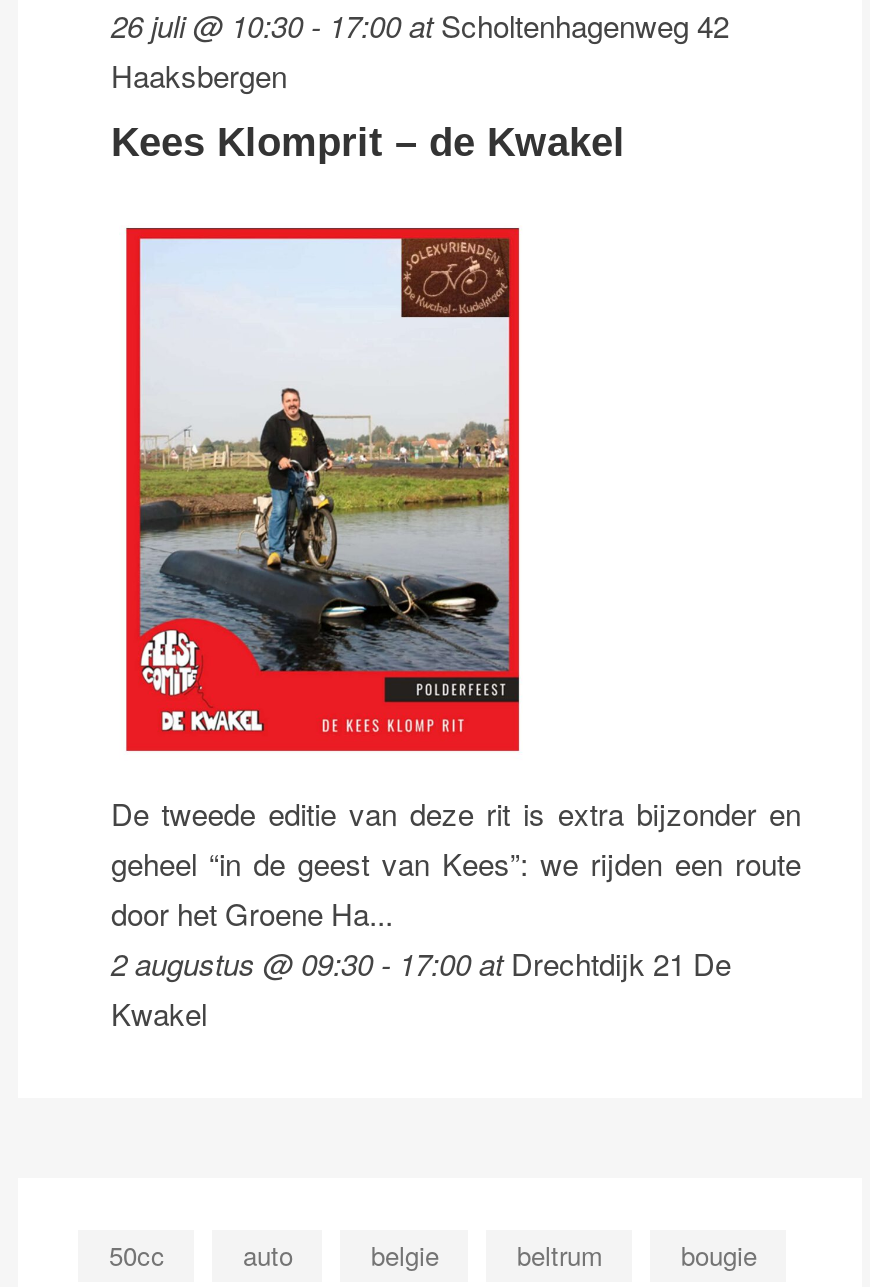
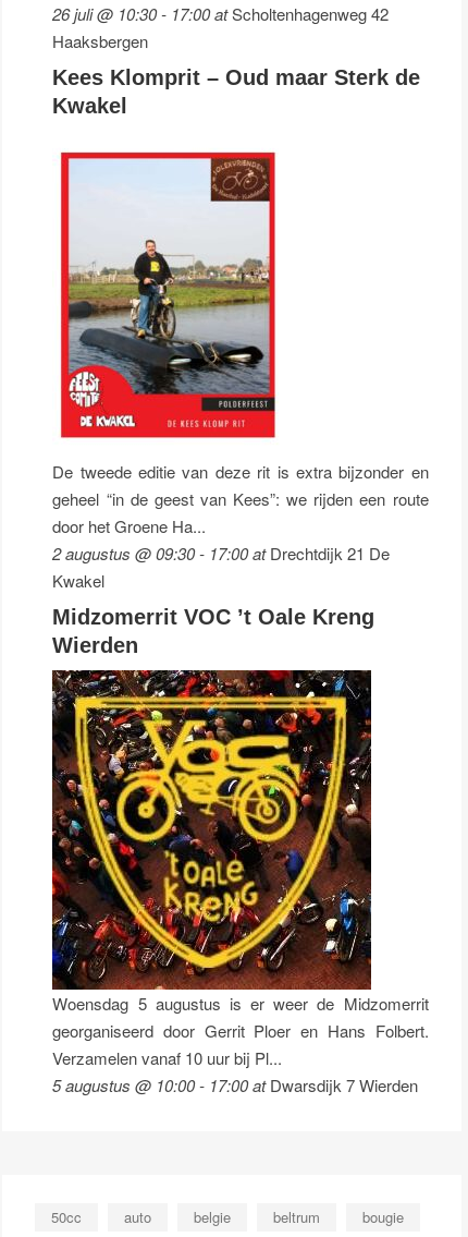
[111,121,625,165] Kees Klomprit – de Kwakel -> [53,66,421,118] Kees Klomprit – Oud maar Sterk de | Kwakel
none -> [51,669,428,1097] [image] | Woensdag 5 augustus is er weer de Midzomerrit | georganiseerd door Gerrit Ploer en Hans Folbert. | Verzamelen vanaf 10 uur bij Pl... | 5 augustus @ 10:00 - 17:00 at Dwarsdijk 7 Wierden
none -> [53,605,375,658] Midzomerrit VOC ’t Oale Kreng | Wierden

